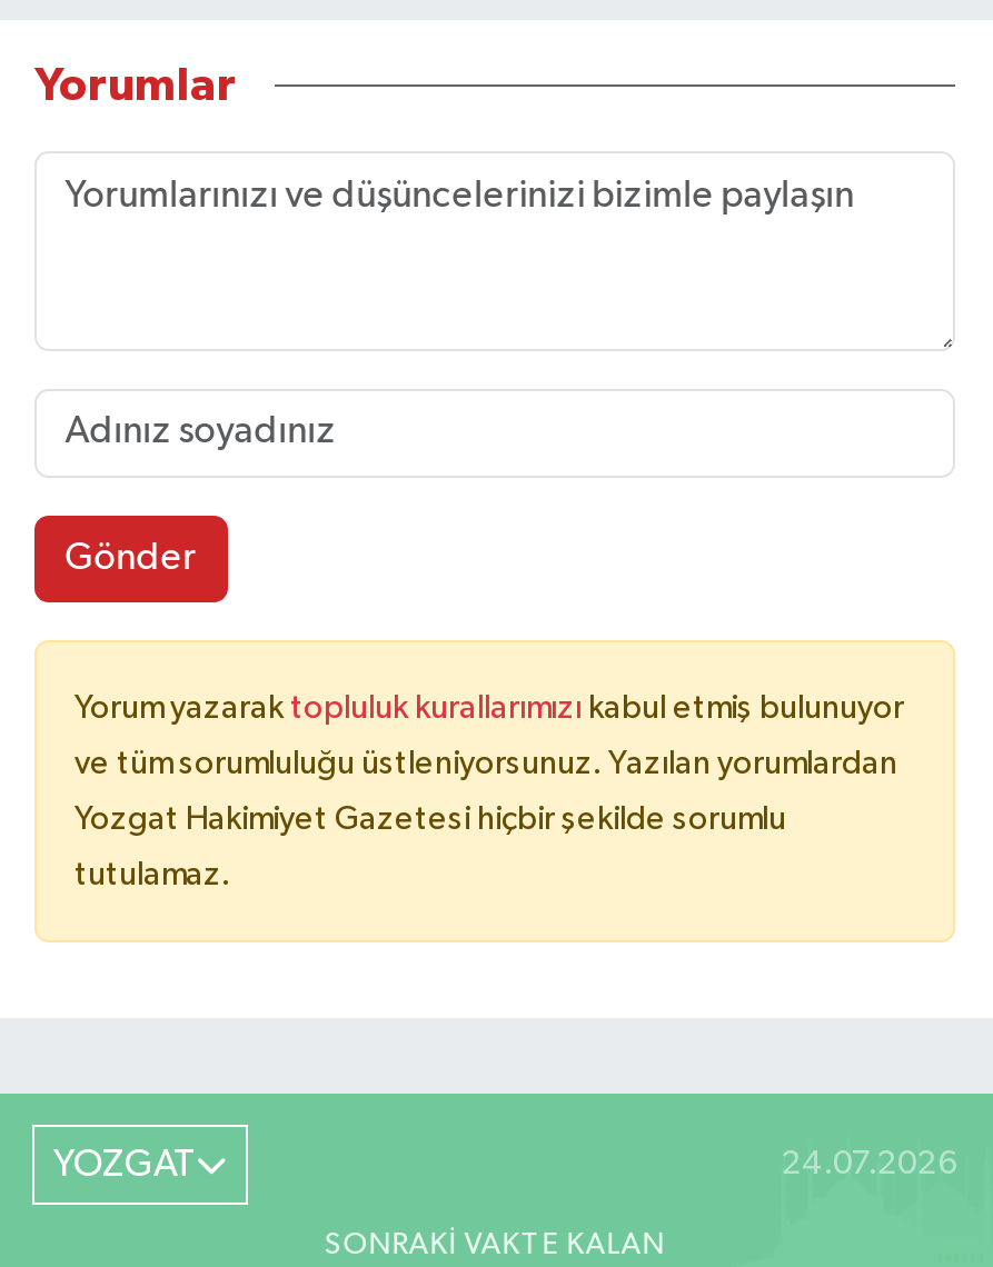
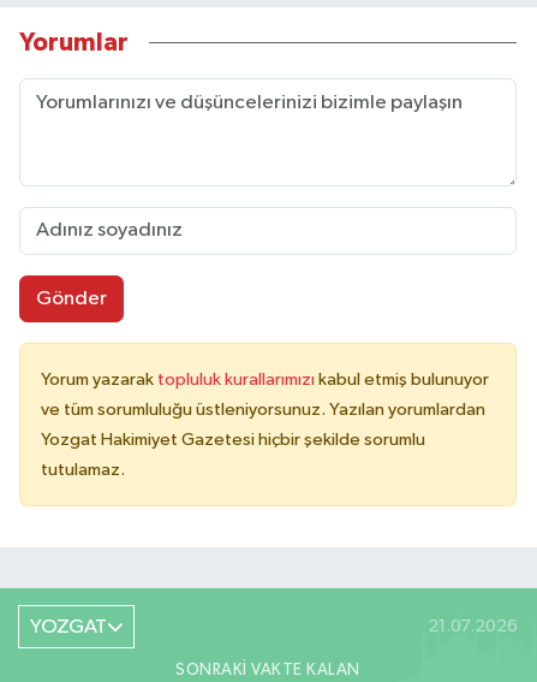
[782,1147,957,1181] 24.07.2026 -> [428,617,518,635] 21.07.2026

